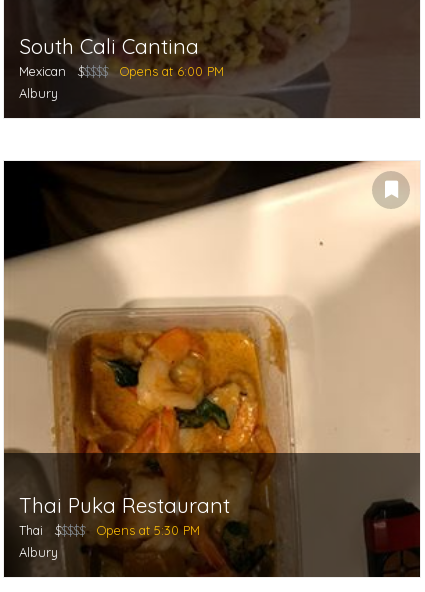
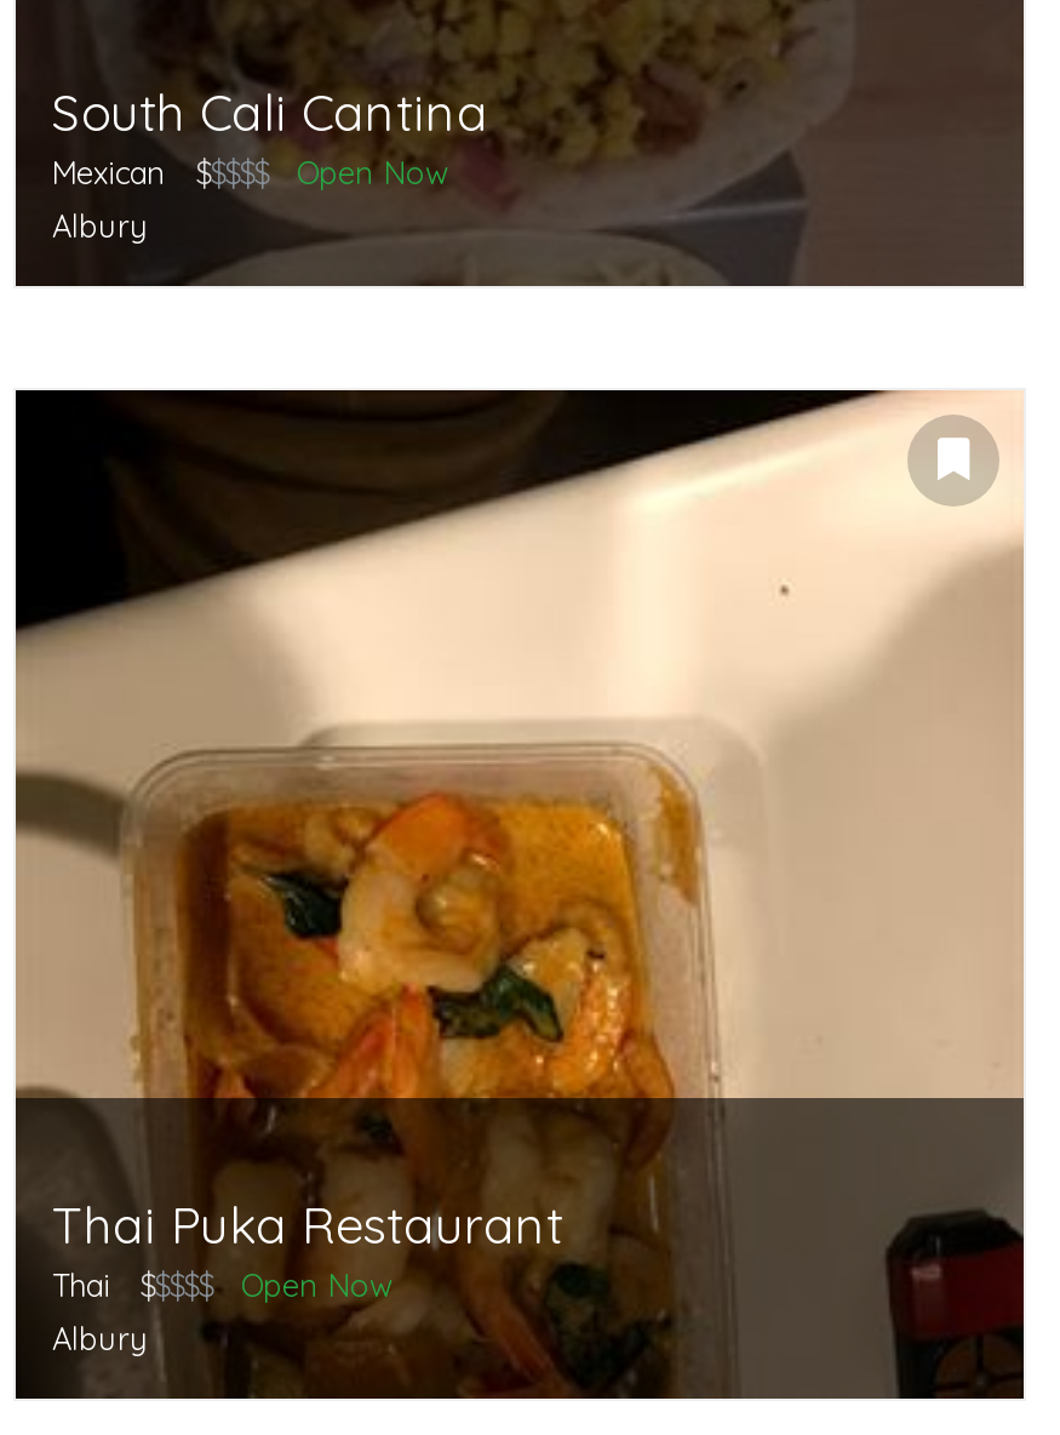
[120,63,224,79] Opens at 6:00 PM -> [297,153,449,192] Open Now
[97,522,200,538] Opens at 5:30 PM -> [241,1266,394,1305] Open Now

